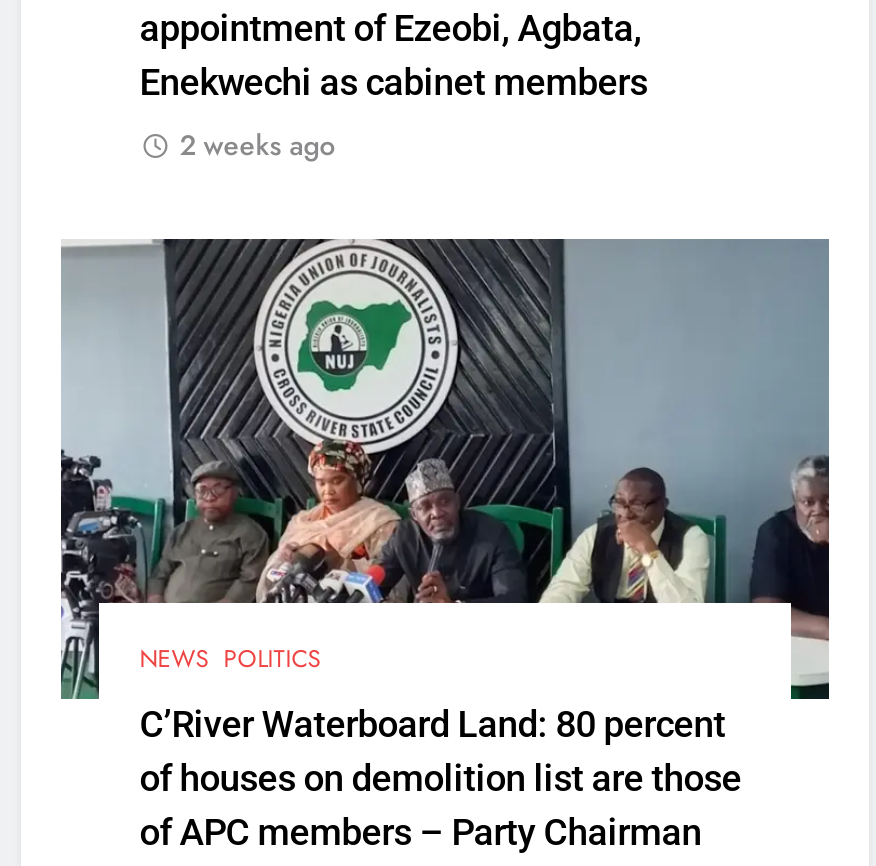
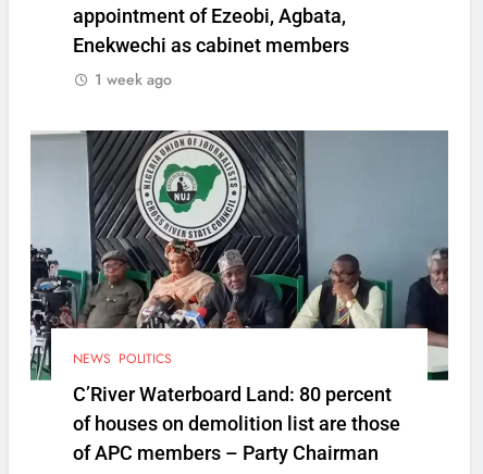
[179,125,335,165] 2 weeks ago -> [95,68,172,90] 1 week ago

